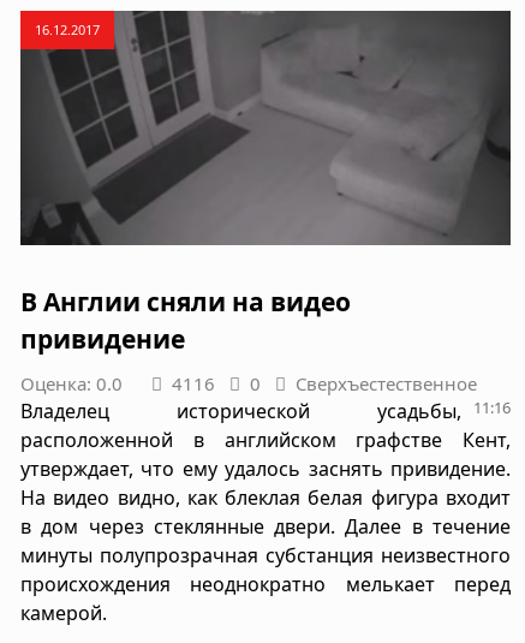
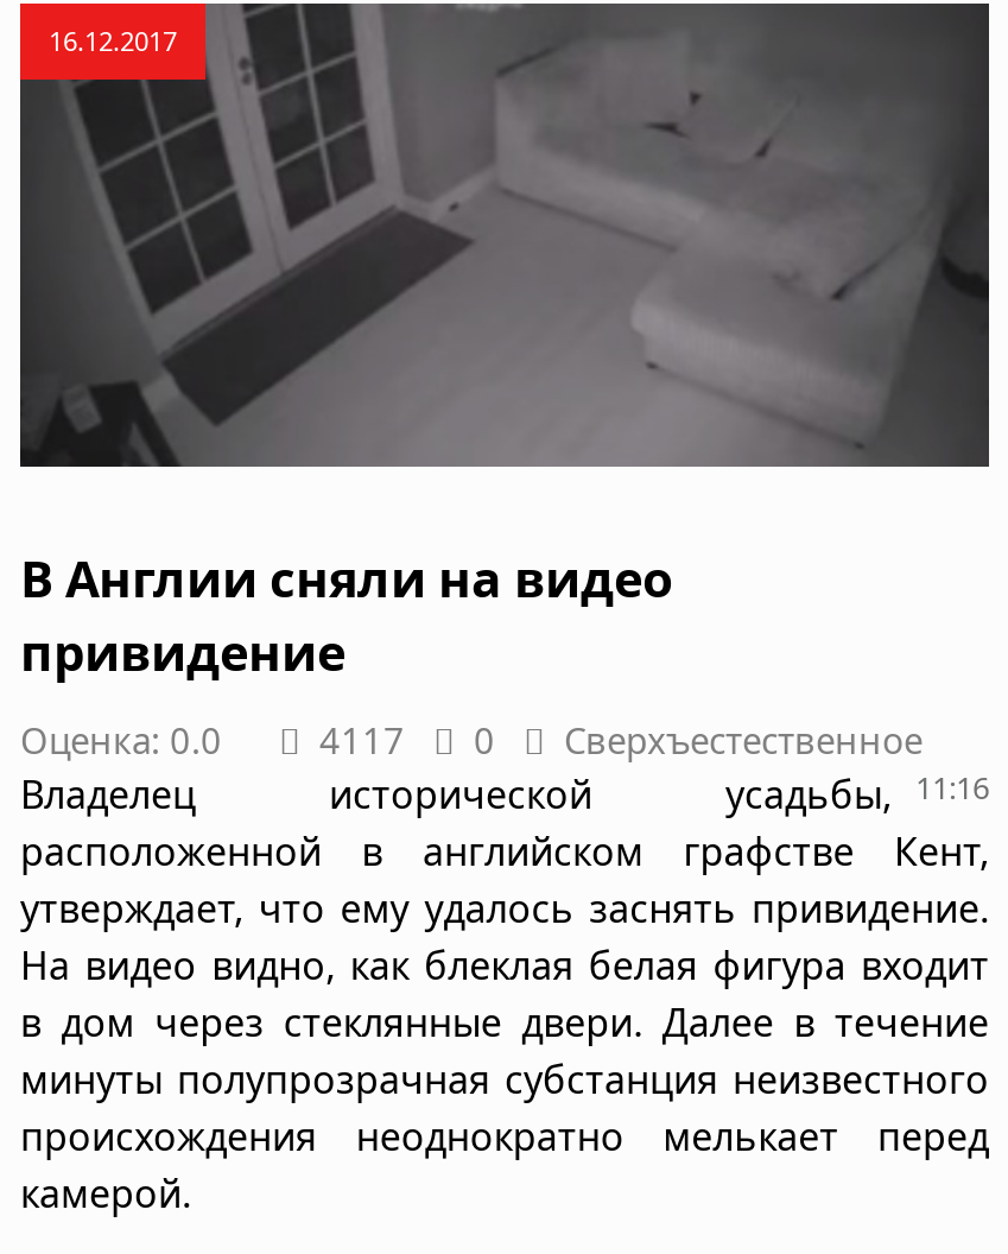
[20,371,477,395] Оценка: 0.0 4116 0 Сверхъестественное -> [20,716,923,763] Оценка: 0.0 4117 0 Сверхъестественное

